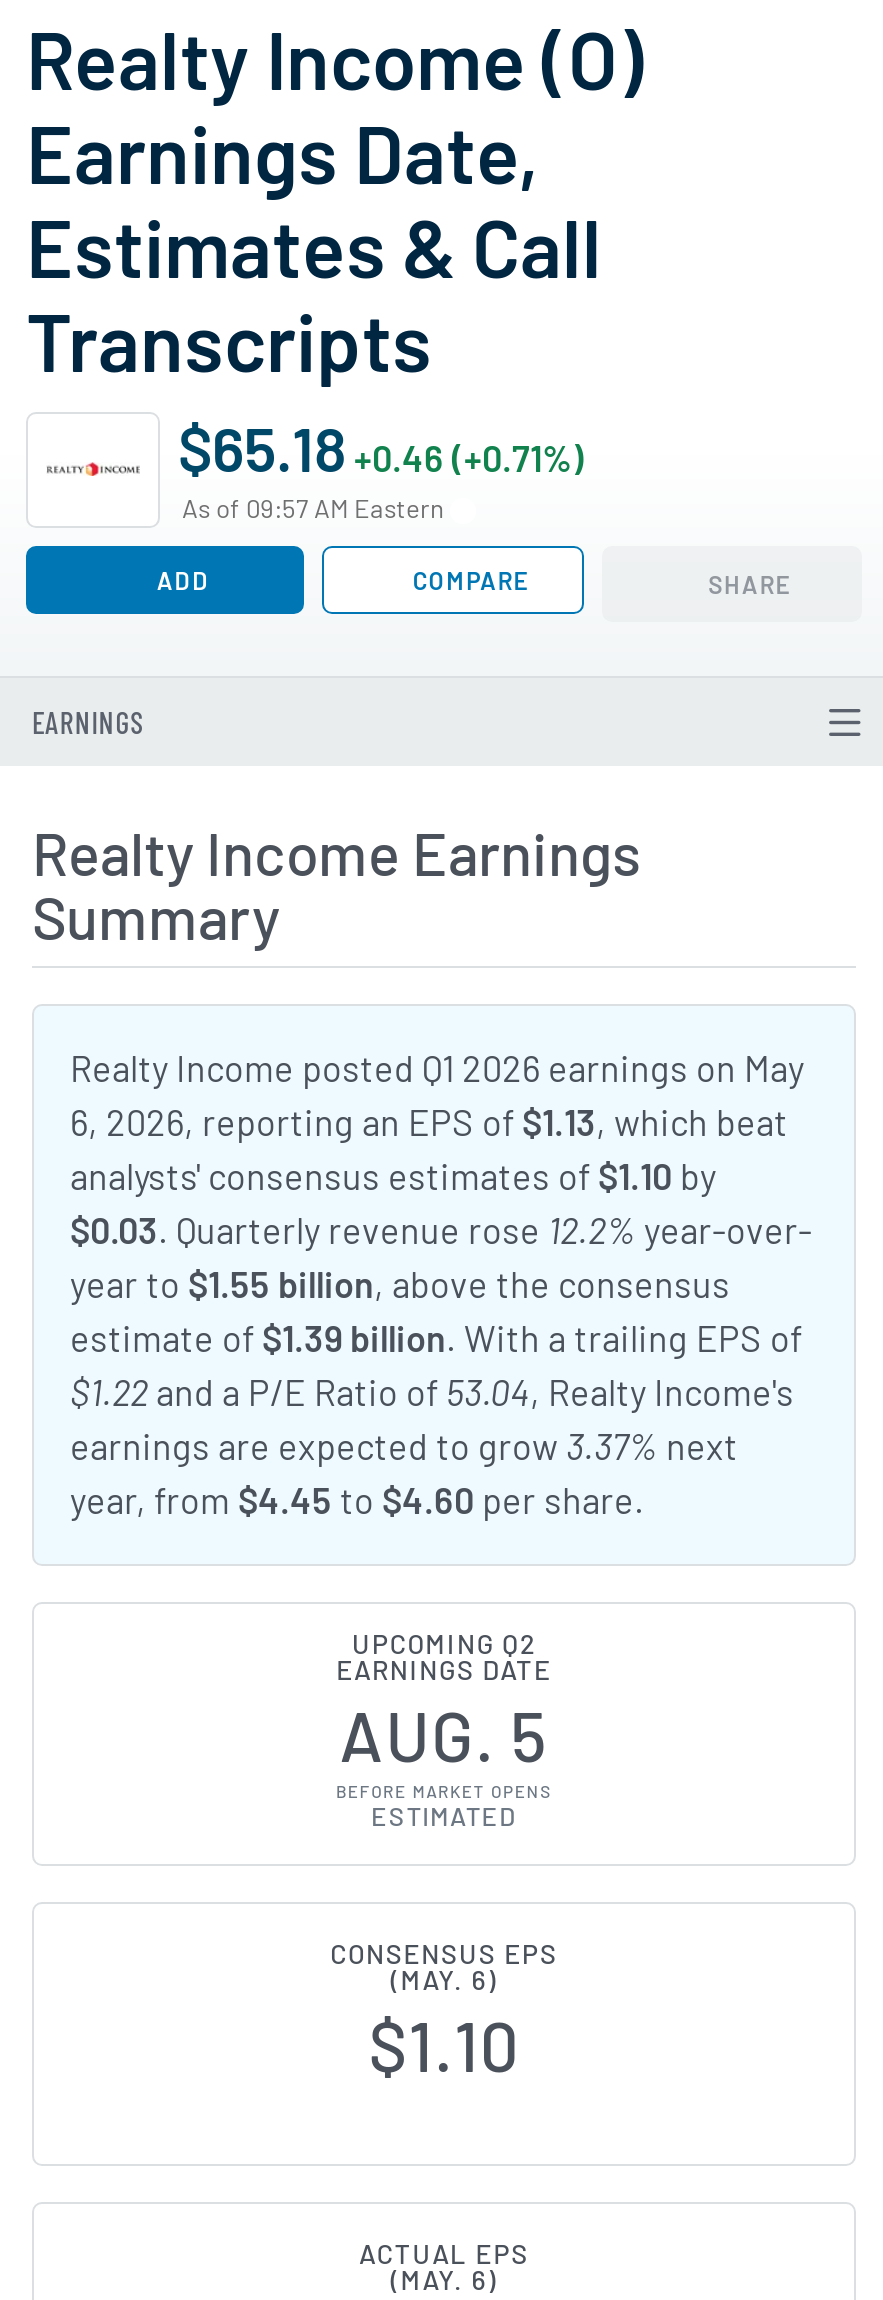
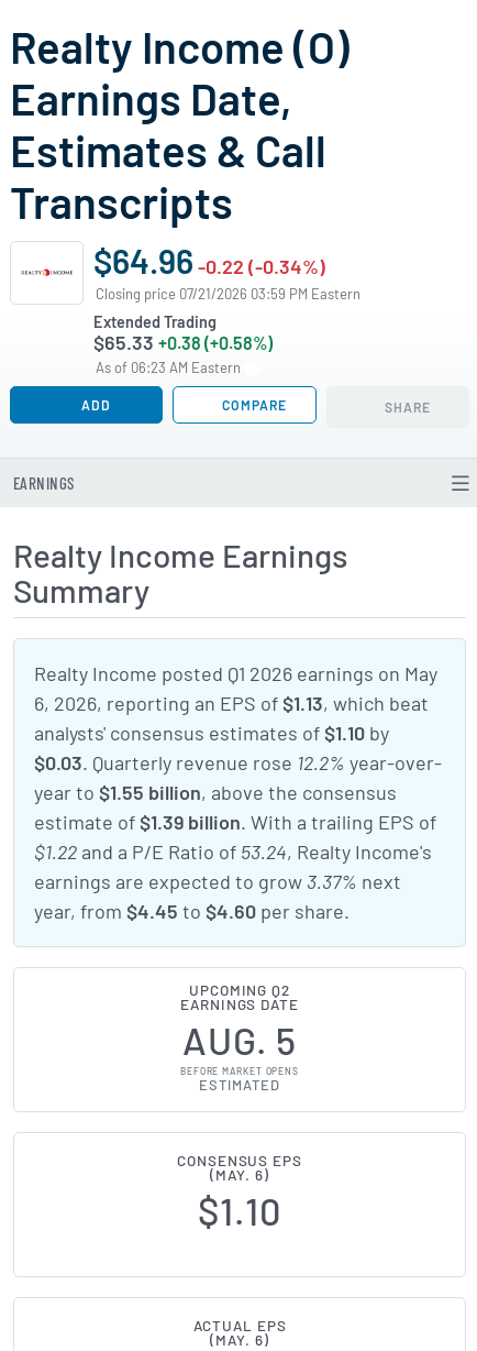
[178,410,584,524] $65.18 +0.46 (+0.71%) | As of 09:57 AM Eastern -> [93,240,360,376] $64.96 -0.22 (-0.34%) | Closing price 07/21/2026 03:59 PM Eastern | Extended Trading | $65.33 +0.38 (+0.58%) | As of 06:23 AM Eastern
[70,1370,794,1414] $1.22 and a P/E Ratio of 53.04, Realty Income's -> [34,840,432,864] $1.22 and a P/E Ratio of 53.24, Realty Income's

